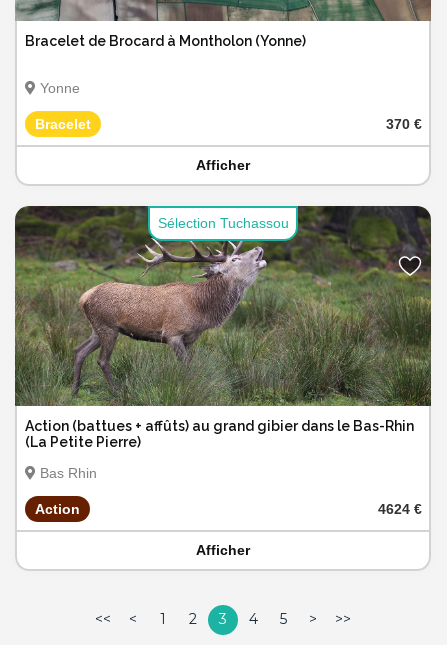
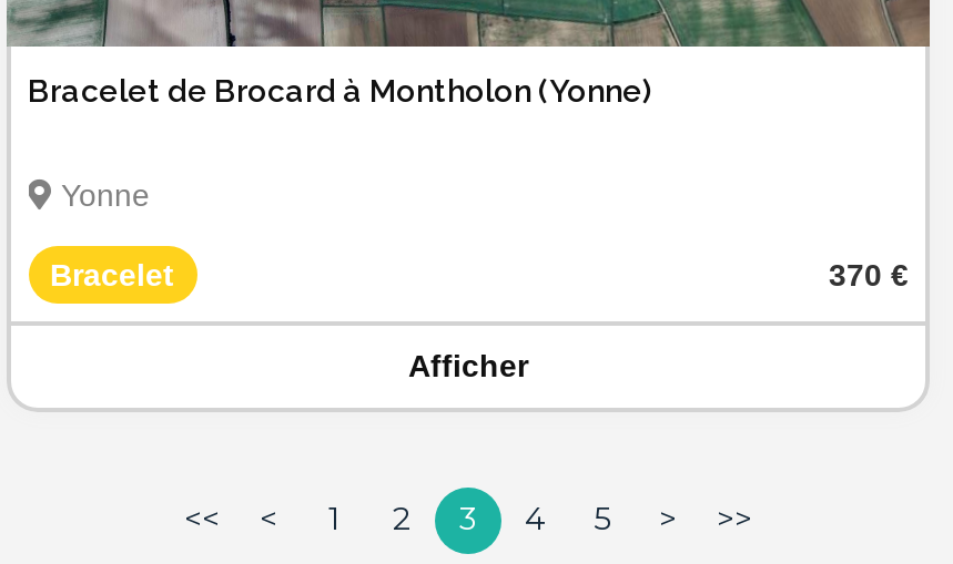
[15,205,432,406] [image] | Sélection Tuchassou -> none
[24,418,421,558] Action (battues + affûts) au grand gibier dans le Bas-Rhin | (La Petite Pierre) | Bas Rhin | Action | 4624 € | Afficher -> none

